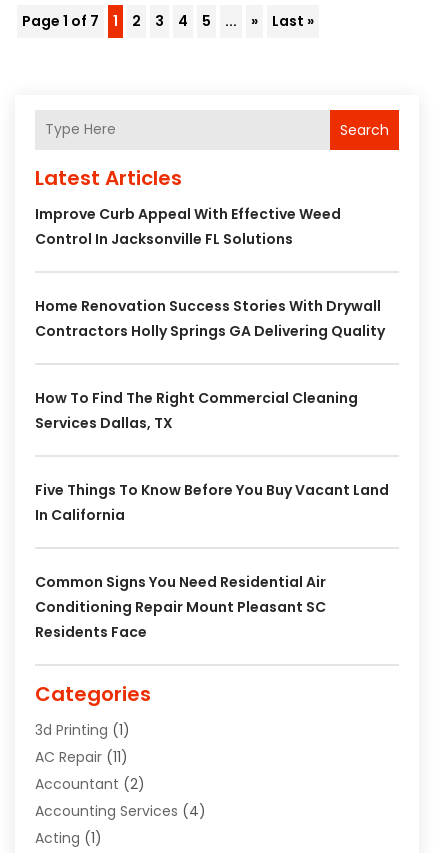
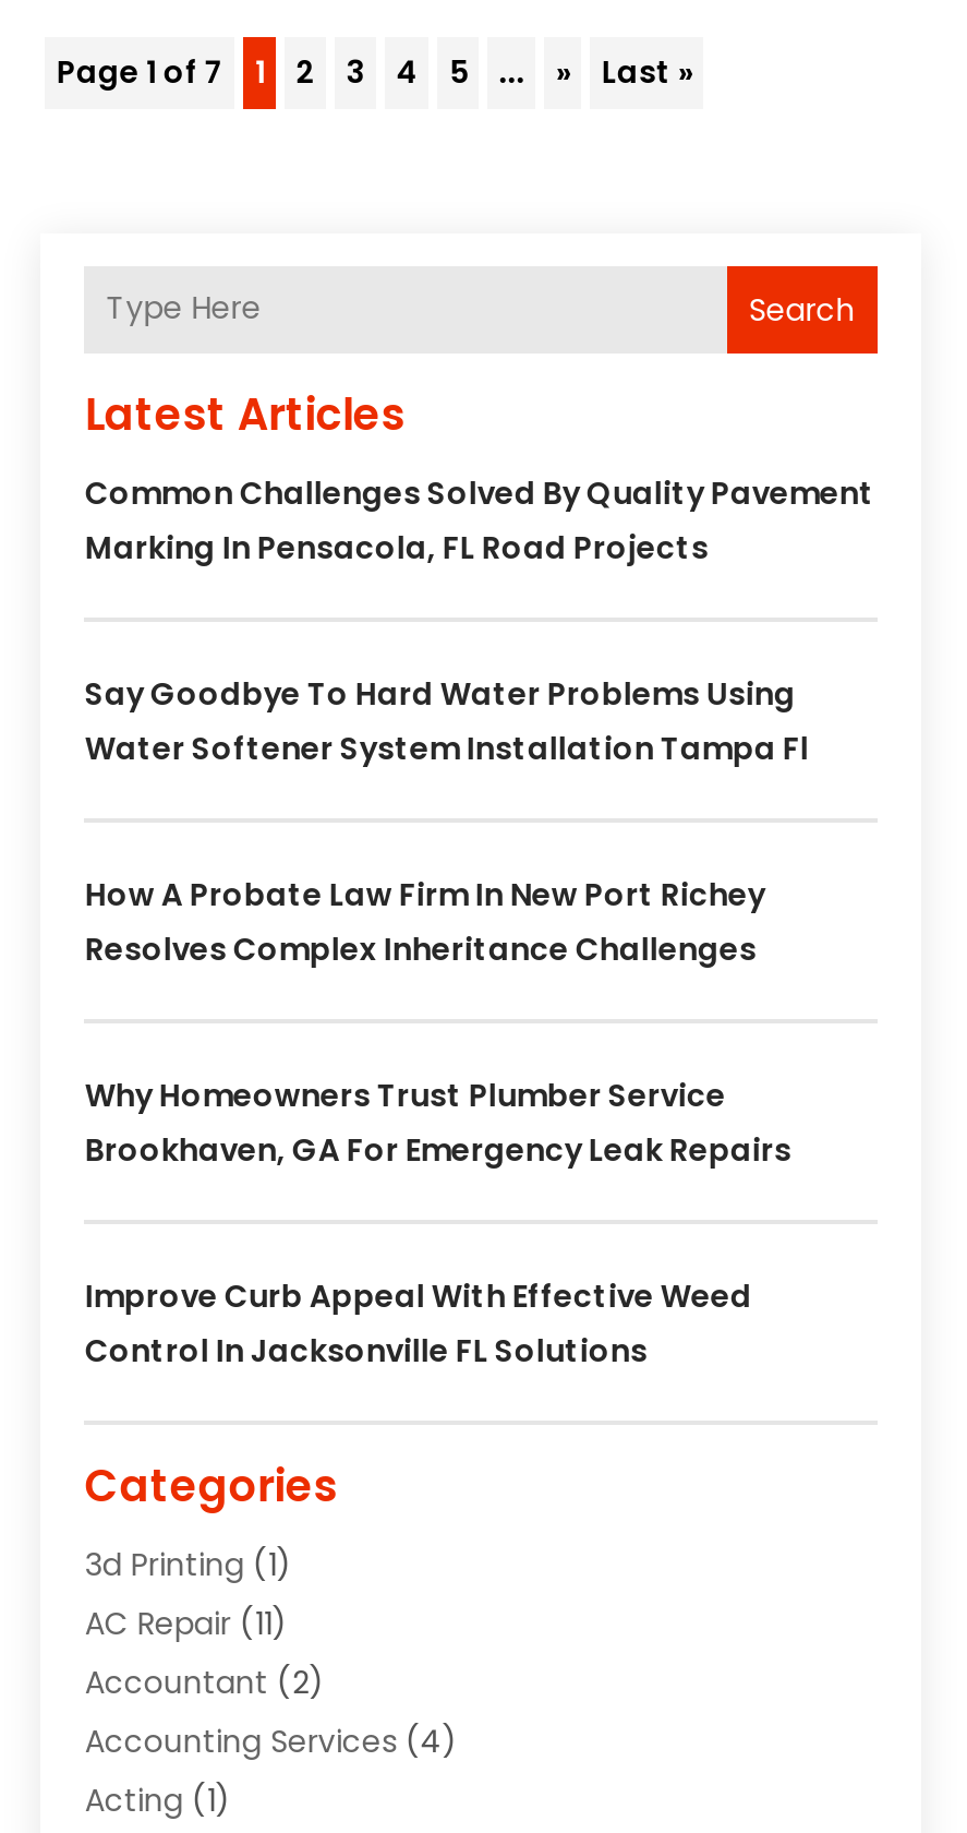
none -> [85,471,874,1172] Common Challenges Solved By Quality Pavement | Marking In Pensacola, FL Road Projects | Say Goodbye To Hard Water Problems Using | Water Softener System Installation Tampa Fl | How A Probate Law Firm In New Port Richey | Resolves Complex Inheritance Challenges | Why Homeowners Trust Plumber Service | Brookhaven, GA For Emergency Leak Repairs
moved [35,204,341,249] -> [85,1274,752,1373]: Improve Curb Appeal With Effective Weed | Control In Jacksonville FL Solutions
[35,296,389,642] Home Renovation Success Stories With Drywall | Contractors Holly Springs GA Delivering Quality | How To Find The Right Commercial Cleaning | Services Dallas, TX | Five Things To Know Before You Buy Vacant Land | In California | Common Signs You Need Residential Air | Conditioning Repair Mount Pleasant SC | Residents Face -> none

